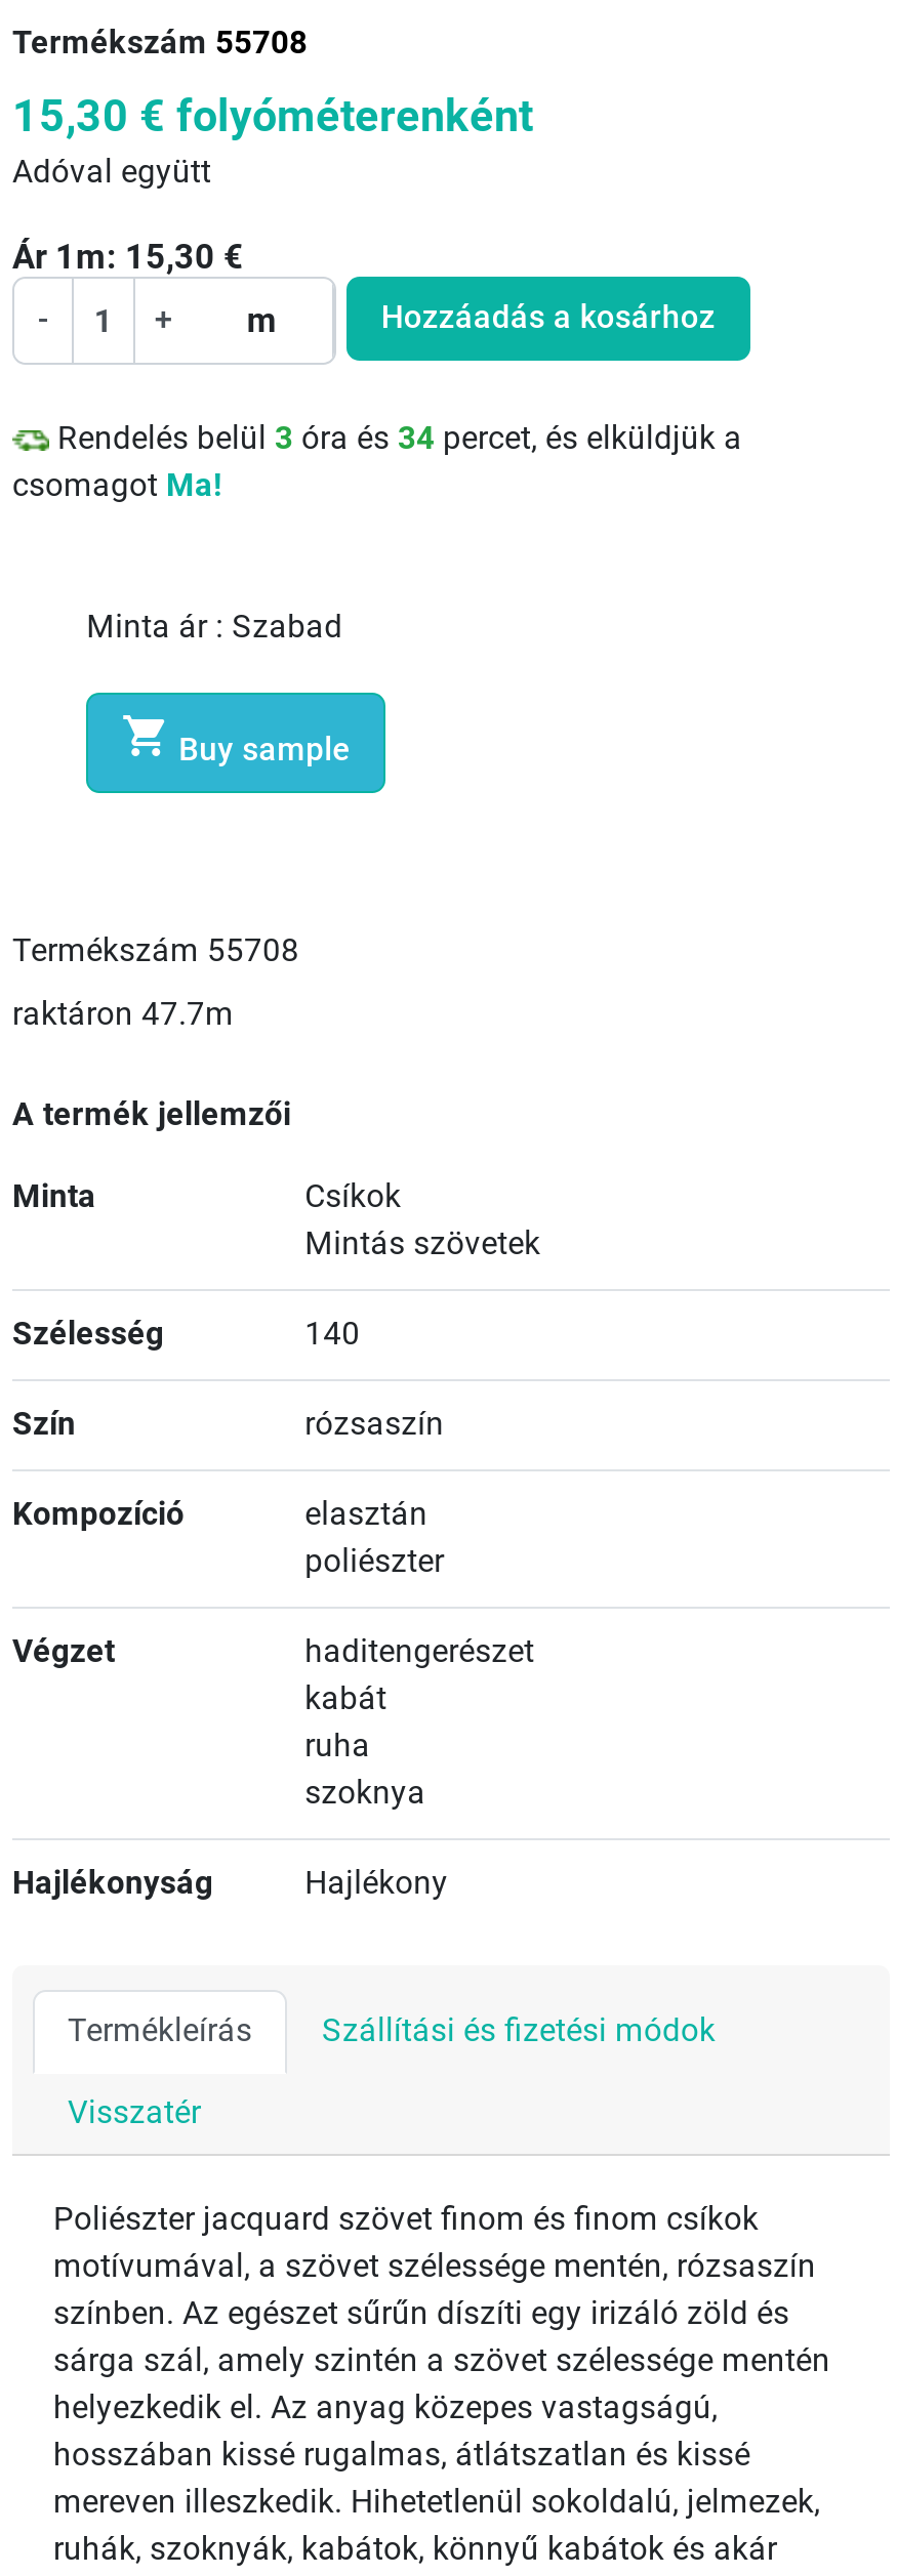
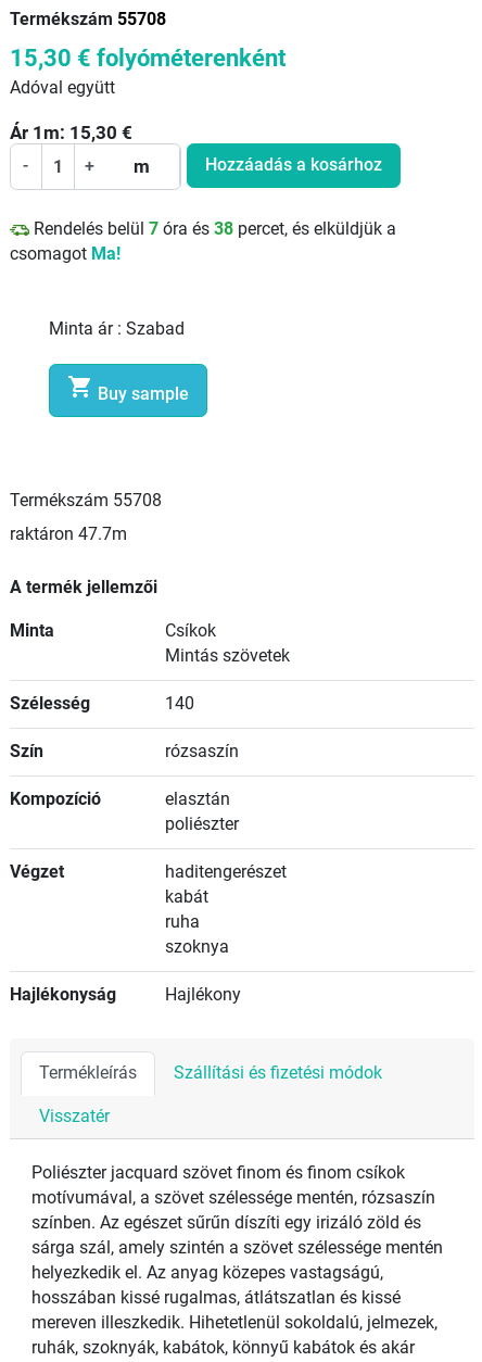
[49,421,742,458] Rendelés belül 3 óra és 34 percet, és elküldjük a -> [29,220,396,239] Rendelés belül 7 óra és 38 percet, és elküldjük a

